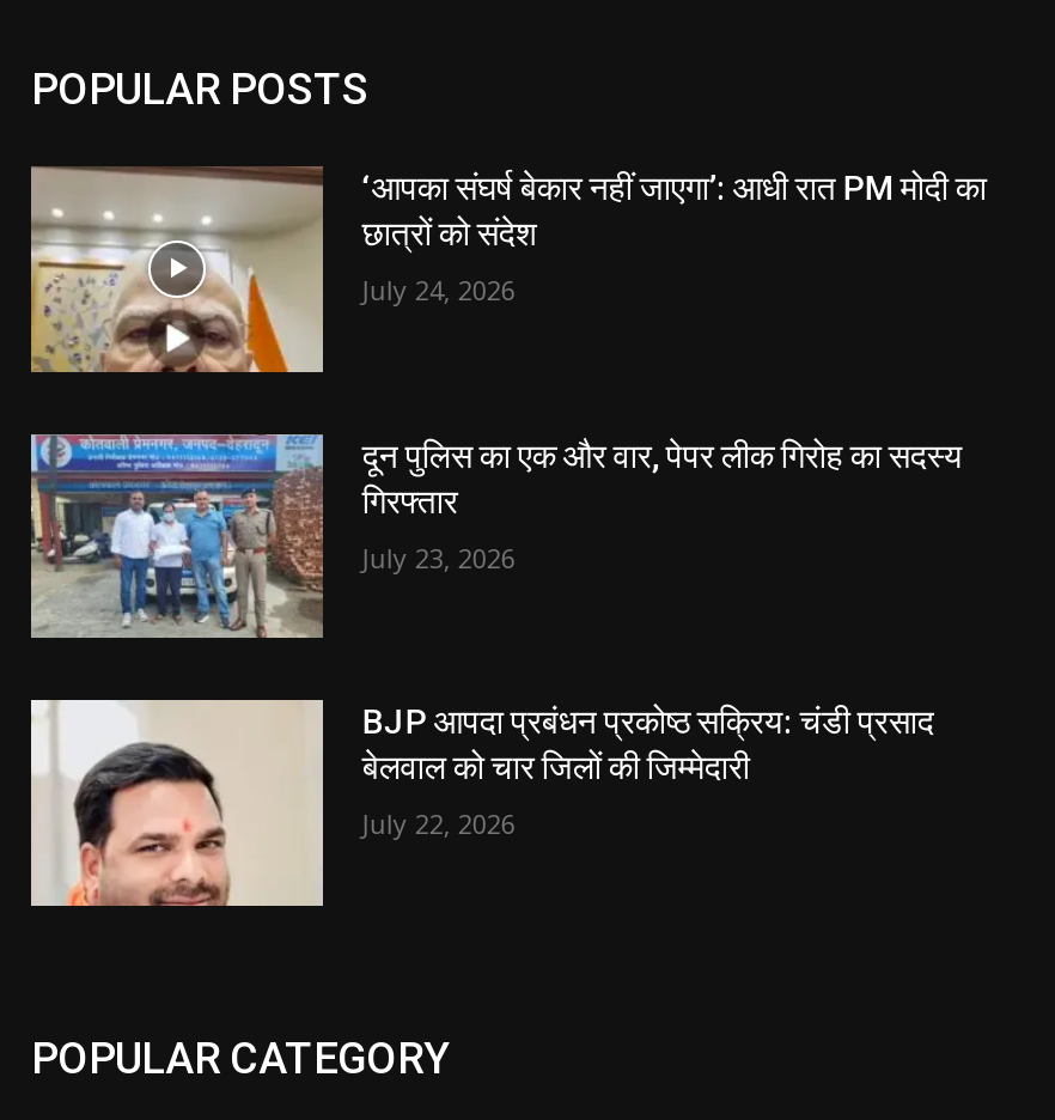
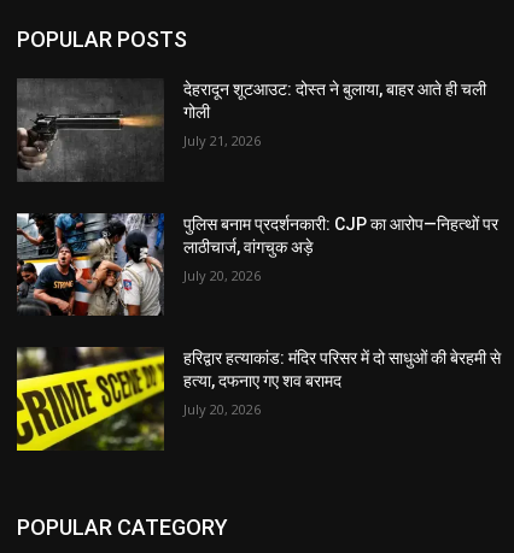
[29,166,987,375] [image] | ‘आपका संघर्ष बेकार नहीं जाएगा’: आधी रात PM मोदी का | छात्रों को संदेश -> [17,80,487,182] [image] | देहरादून शूटआउट: दोस्त ने बुलाया, बाहर आते ही चली | गोली
[362,272,515,308] July 24, 2026 -> [184,131,261,149] July 21, 2026
[29,432,963,640] [image] | दून पुलिस का एक और वार, पेपर लीक गिरोह का सदस्य | गिरफ्तार -> [17,212,499,316] [image] | पुलिस बनाम प्रदर्शनकारी: CJP का आरोप—निहत्थों पर | लाठीचार्ज, वांगचुक अड़े
[362,539,515,575] July 23, 2026 -> [184,266,261,284] July 20, 2026
[29,698,934,908] [image] | BJP आपदा प्रबंधन प्रकोष्ठ सक्रिय: चंडी प्रसाद | बेलवाल को चार जिलों की जिम्मेदारी -> [16,346,501,452] [image] | हरिद्वार हत्याकांड: मंदिर परिसर में दो साधुओं की बेरहमी से | हत्या, दफनाए गए शव बरामद
[362,806,515,842] July 22, 2026 -> [184,400,261,419] July 20, 2026

